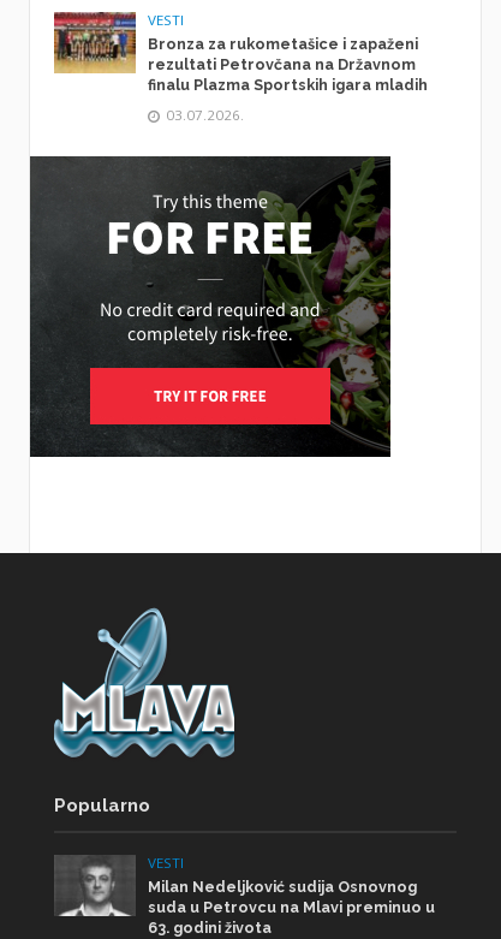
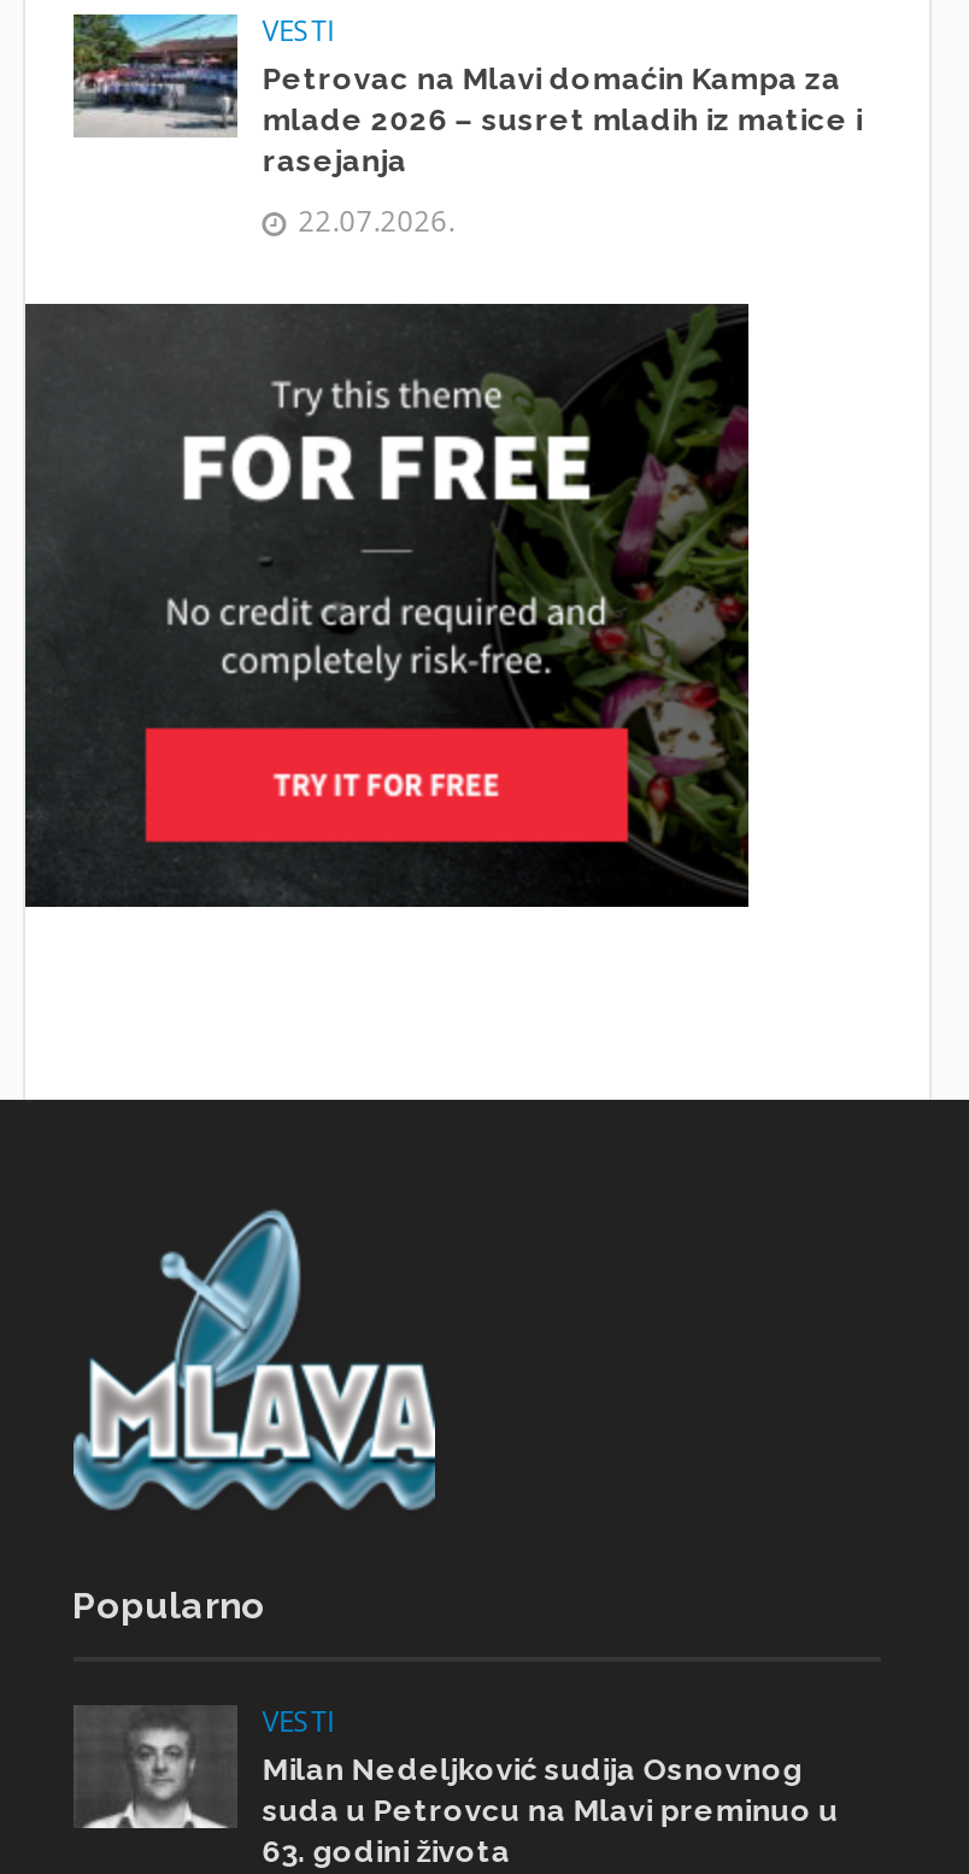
[53,11,428,94] [image] | Bronza za rukometašice i zapaženi | rezultati Petrovčana na Državnom | finalu Plazma Sportskih igara mladih -> [71,12,862,178] [image] | Petrovac na Mlavi domaćin Kampa za | mlade 2026 – susret mladih iz matice i | rasejanja
[166,106,244,124] 03.07.2026. -> [298,202,455,238] 22.07.2026.

